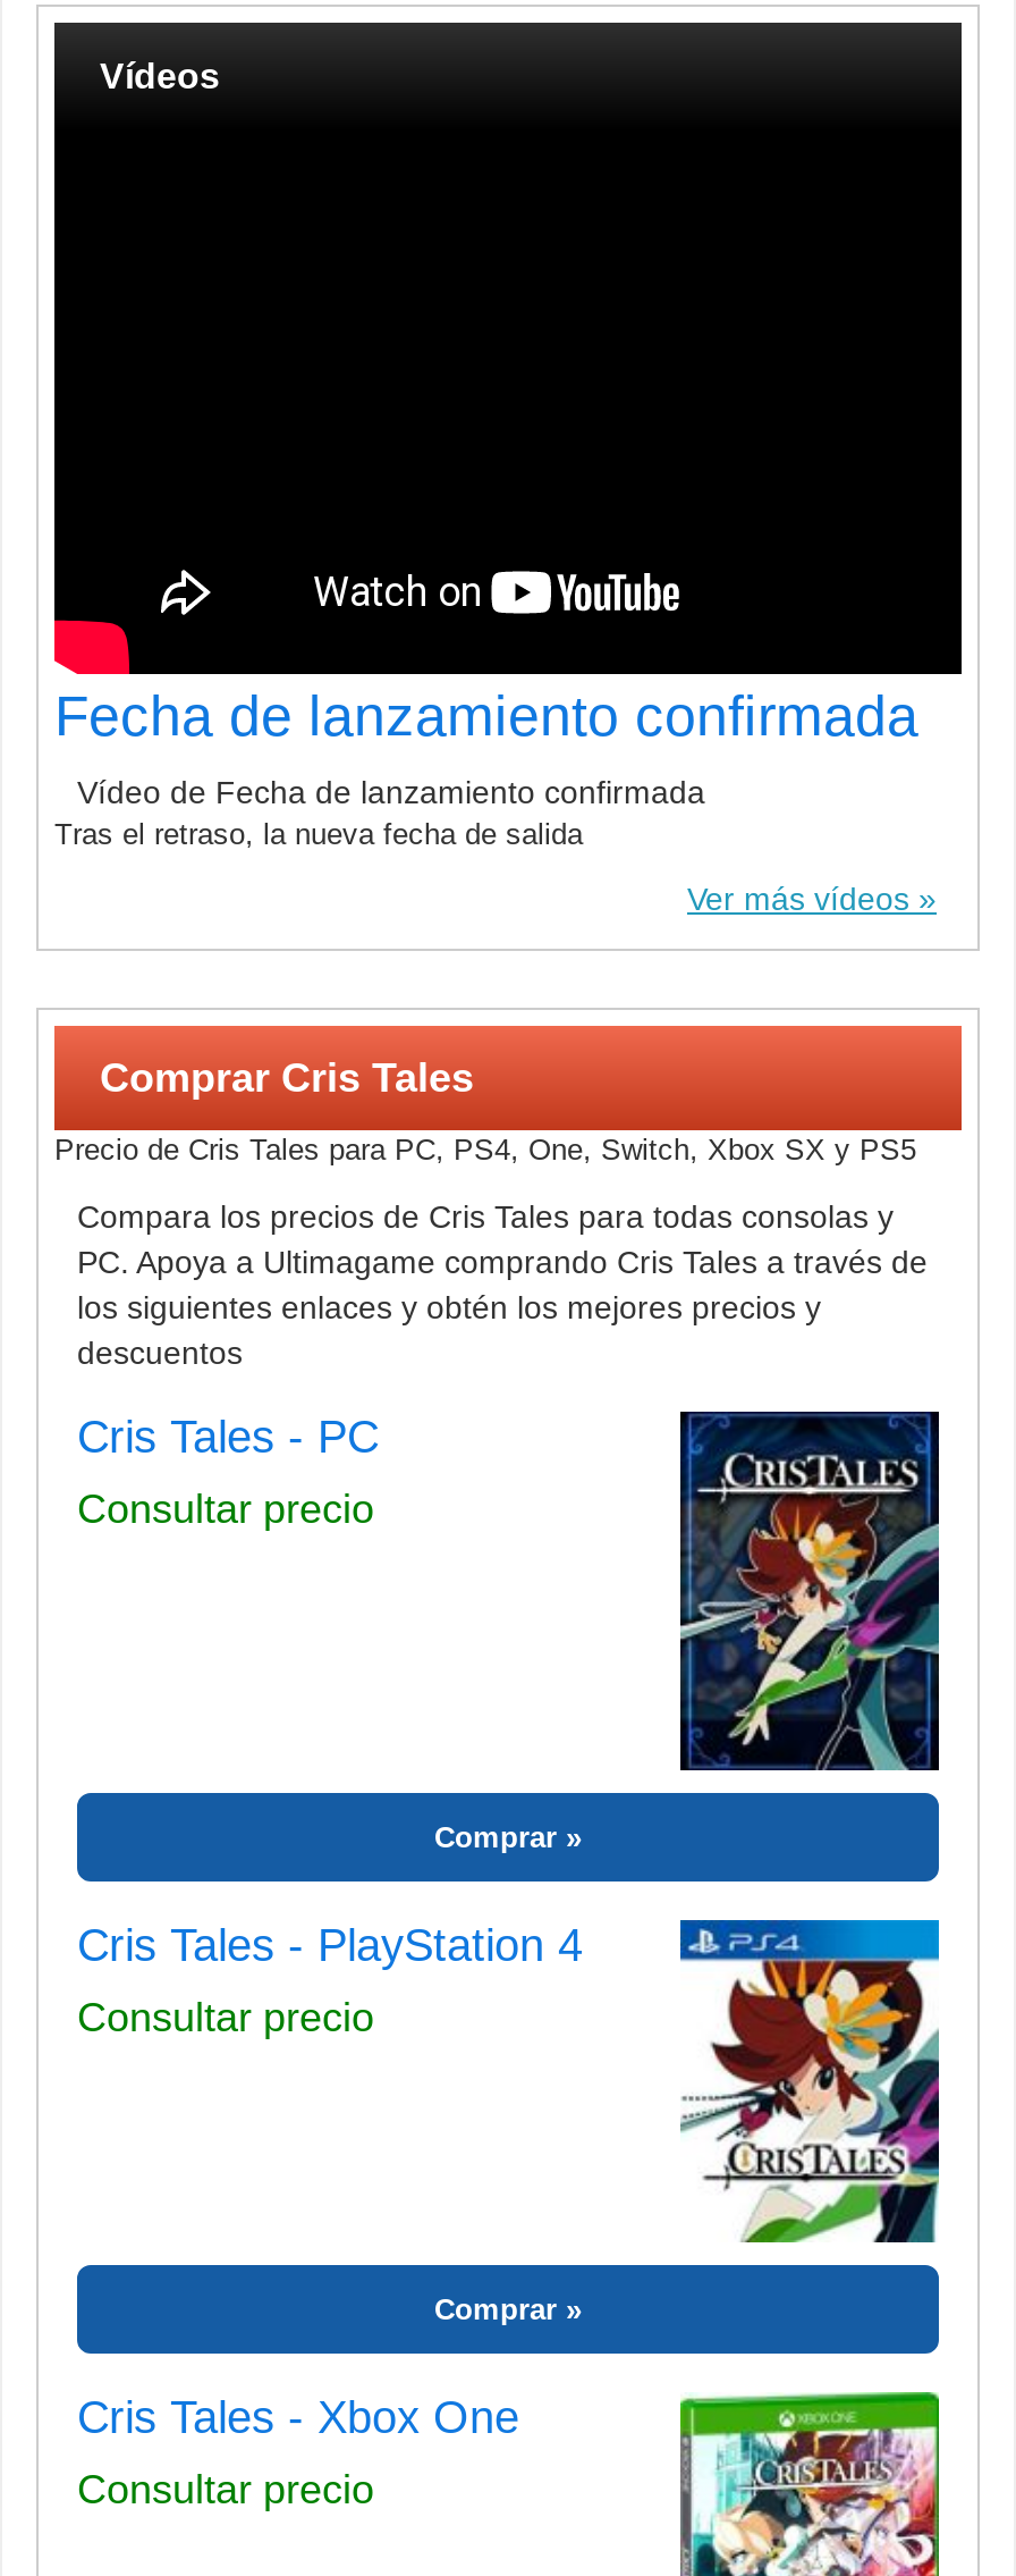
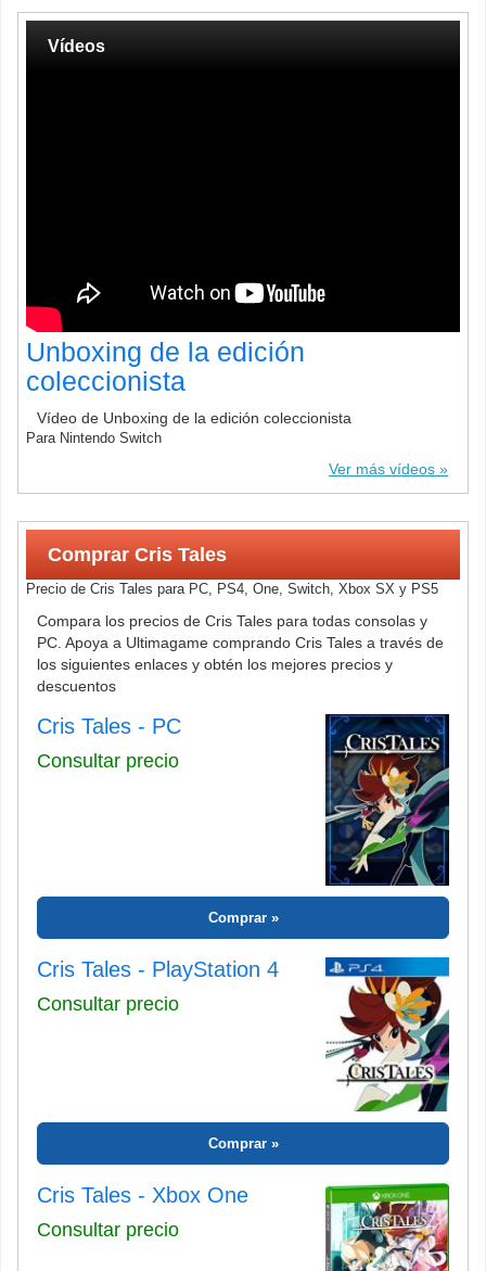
[54,683,918,851] Fecha de lanzamiento confirmada | Vídeo de Fecha de lanzamiento confirmada | Tras el retraso, la nueva fecha de salida -> [26,337,351,446] Unboxing de la edición | coleccionista | Vídeo de Unboxing de la edición coleccionista | Para Nintendo Switch

